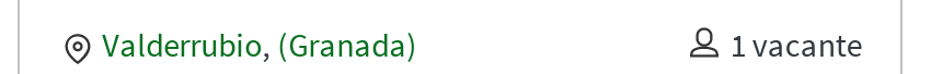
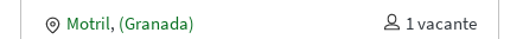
[102,24,418,65] Valderrubio, (Granada) -> [66,12,194,34] Motril, (Granada)

